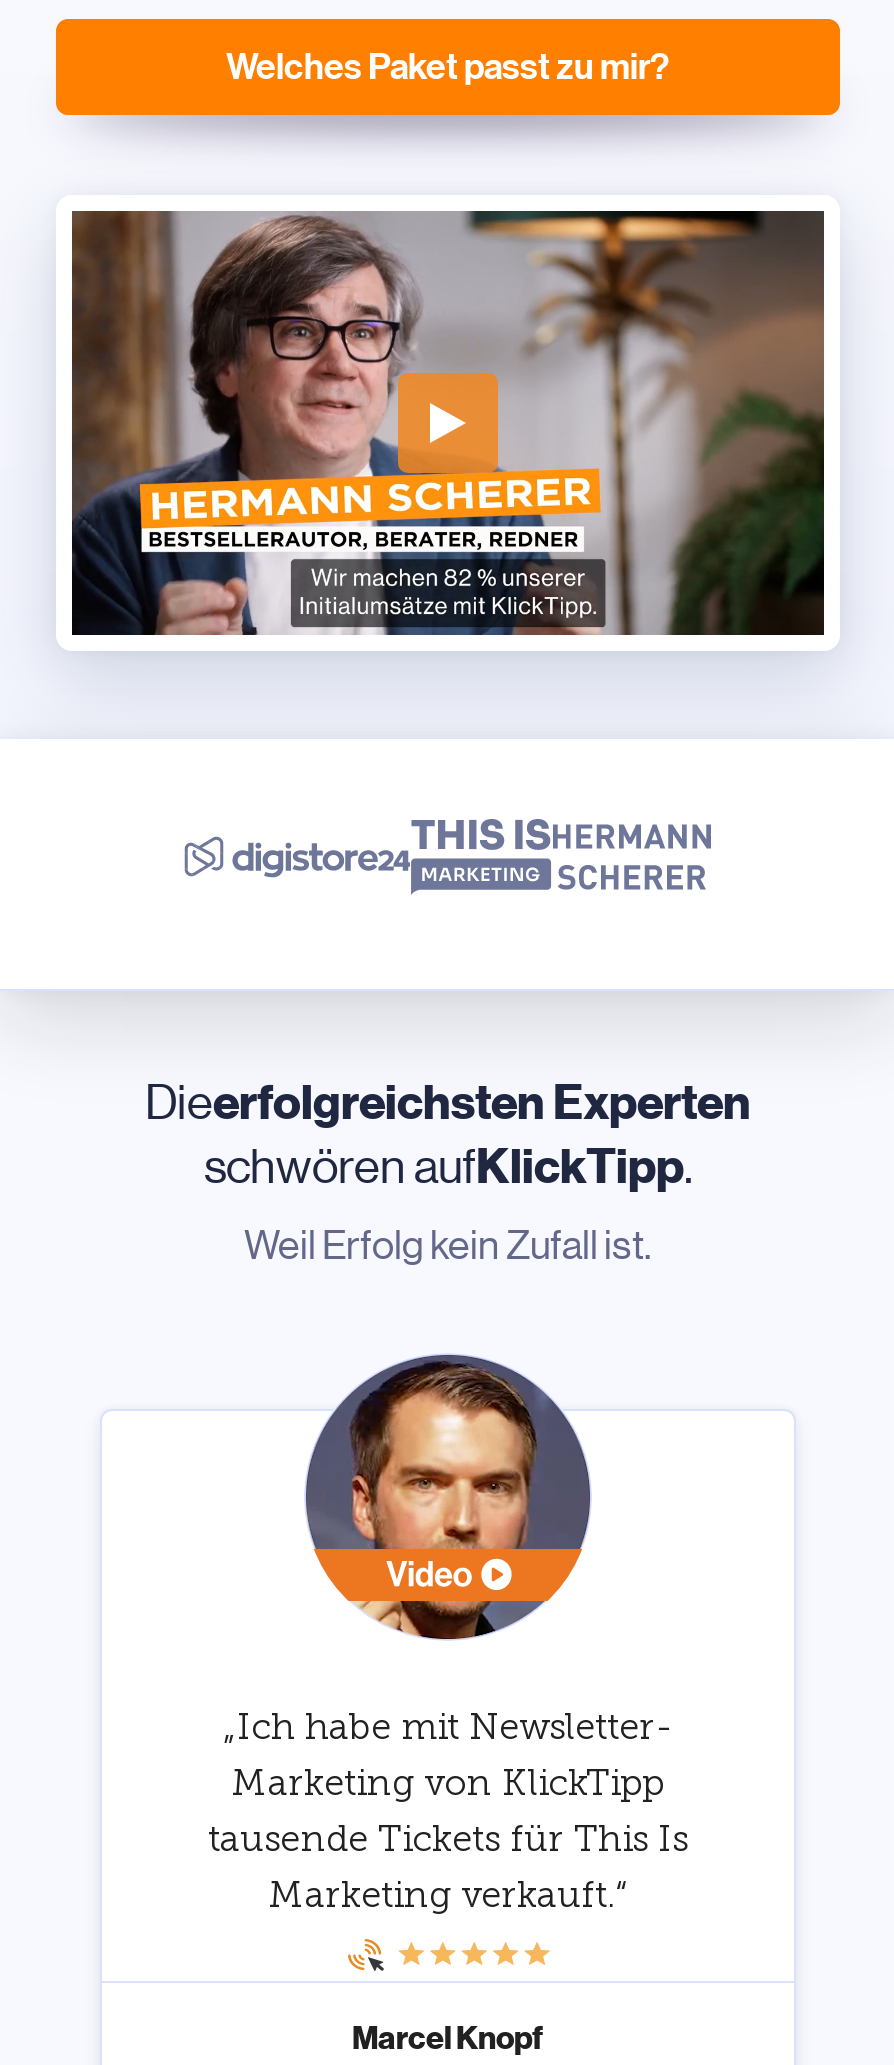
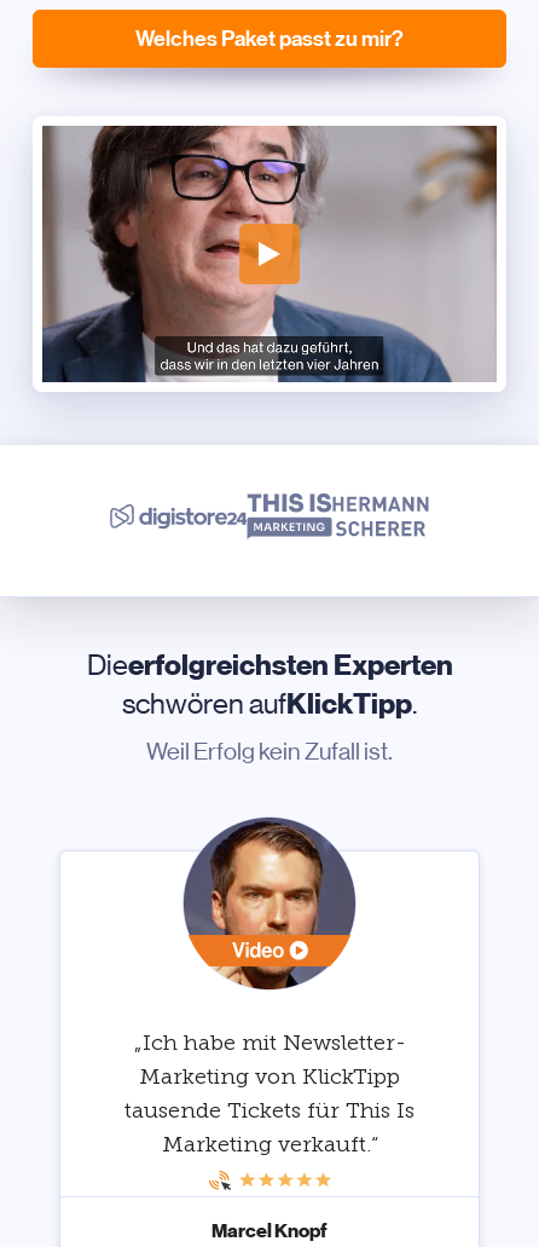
[70,211,826,637] [image] -> [41,126,497,383] [image]

